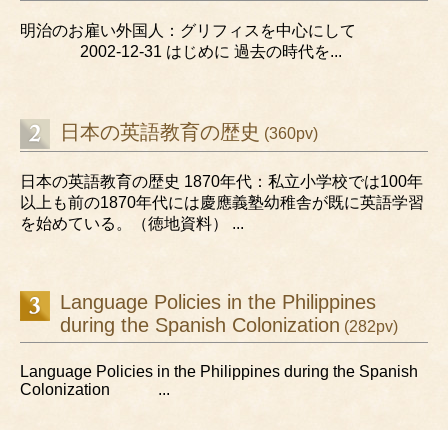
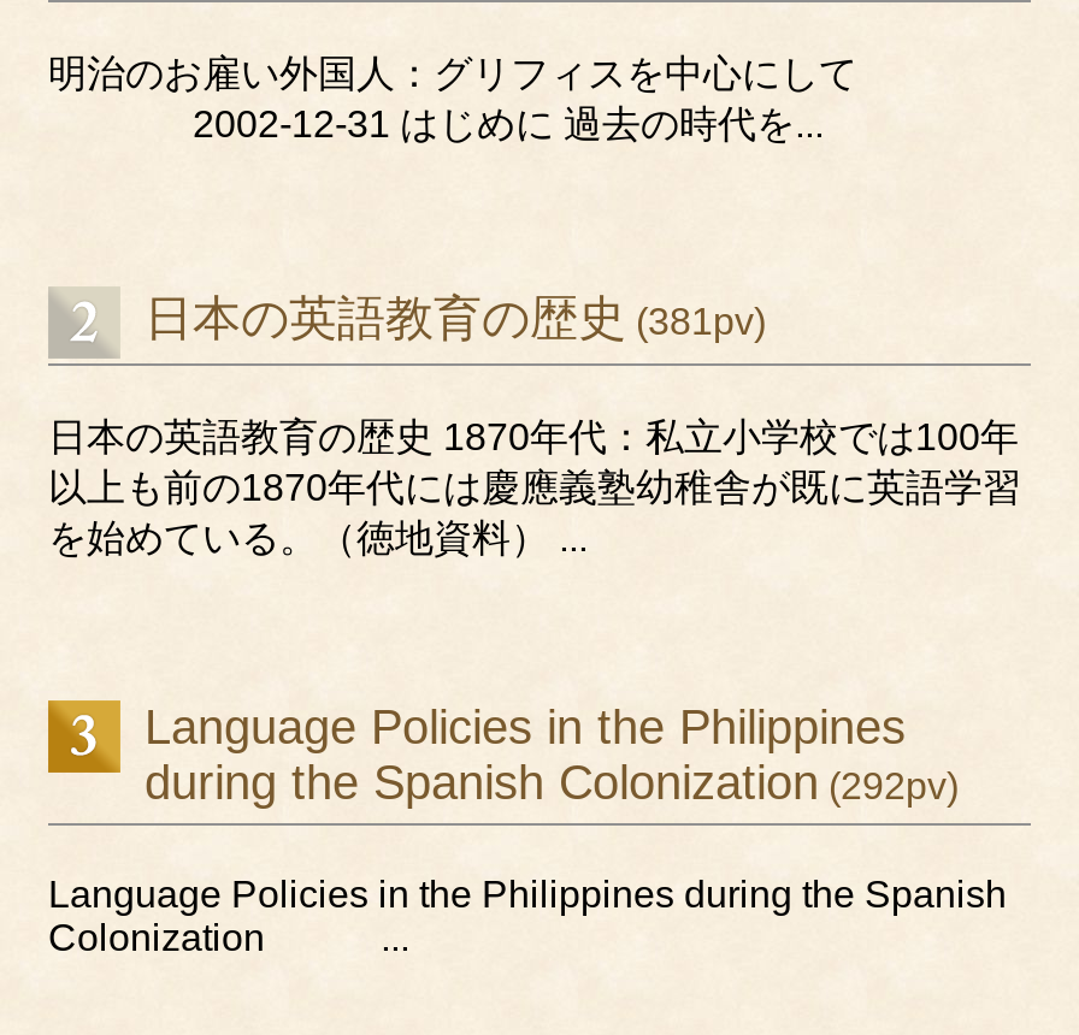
[60,121,318,143] 日本の英語教育の歴史(360pv) -> [145,291,766,344] 日本の英語教育の歴史(381pv)
[60,314,398,336] during the Spanish Colonization (282pv) -> [145,756,959,809] during the Spanish Colonization (292pv)

